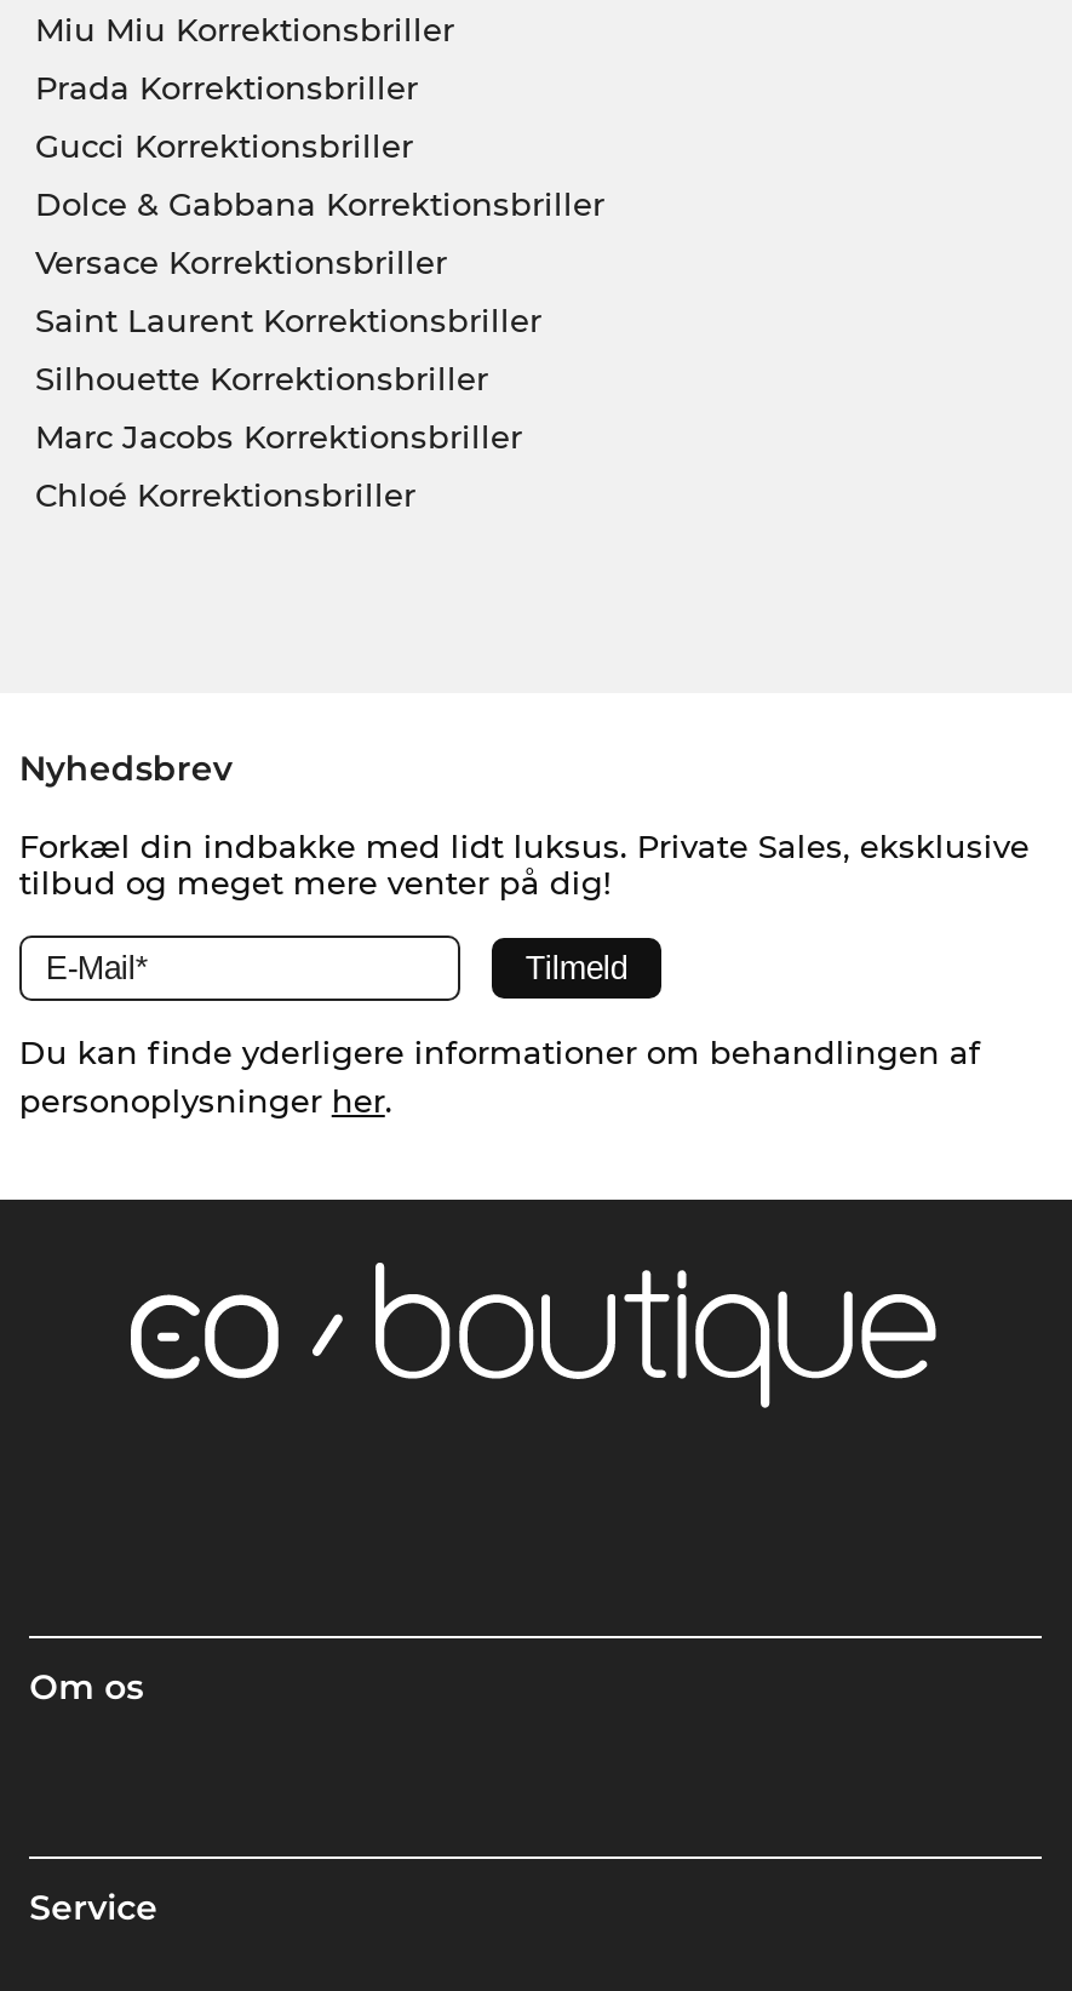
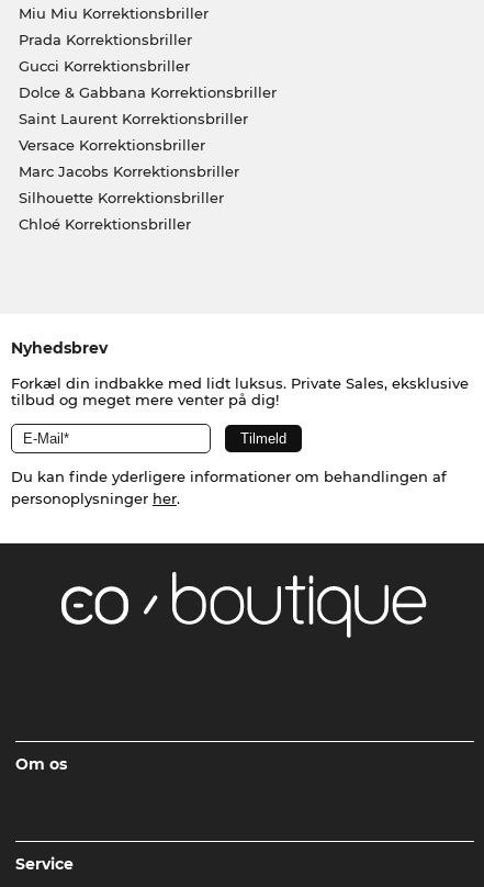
moved [35,242,447,281] -> [18,136,205,154]: Versace Korrektionsbriller
moved [35,301,541,339] -> [18,110,247,127]: Saint Laurent Korrektionsbriller
moved [35,359,488,397] -> [18,189,223,206]: Silhouette Korrektionsbriller
moved [35,417,522,456] -> [18,162,239,180]: Marc Jacobs Korrektionsbriller

